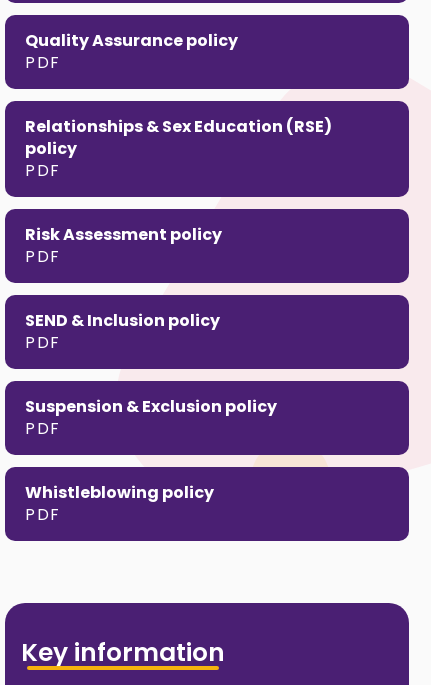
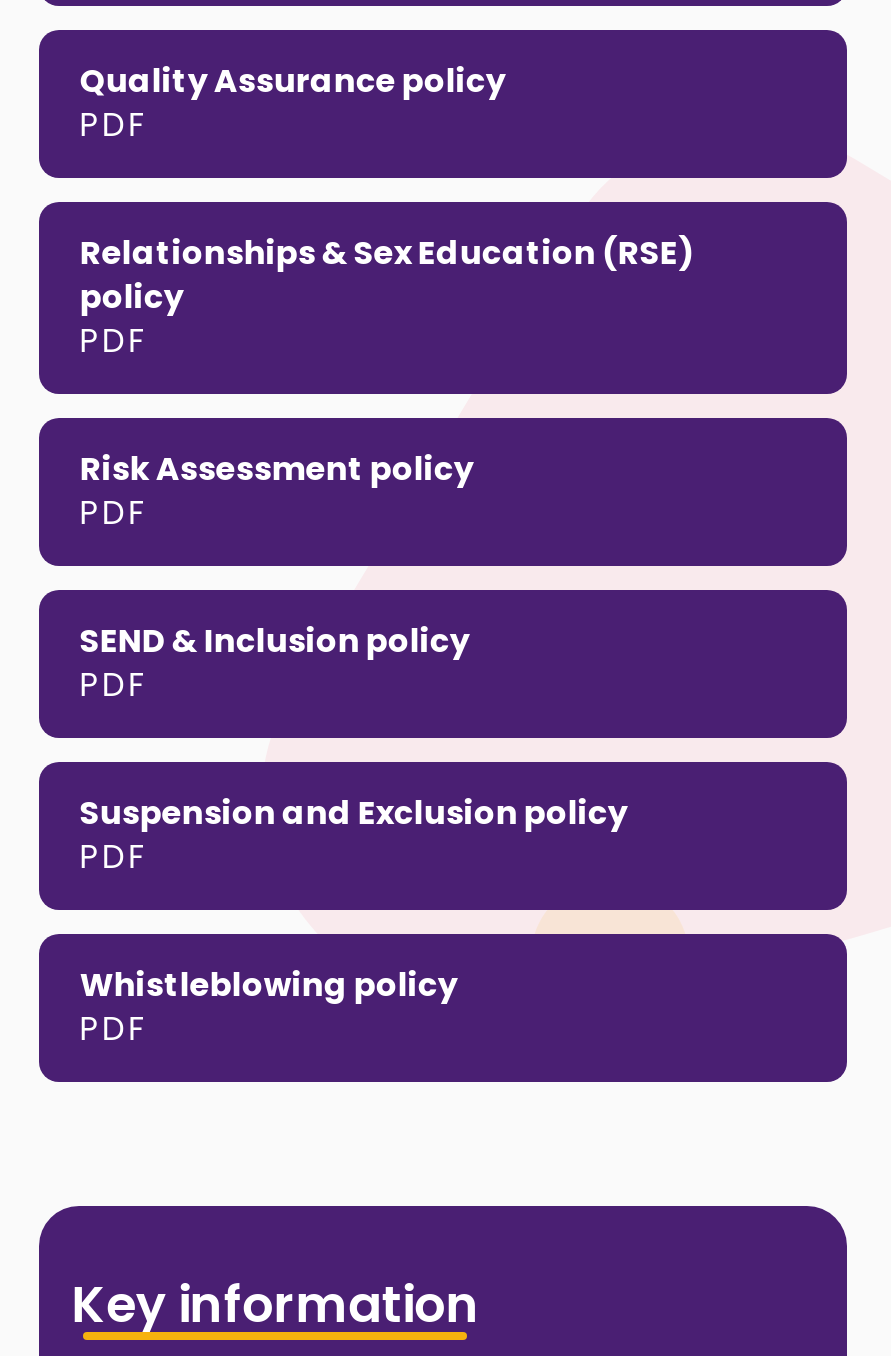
[25,395,277,418] Suspension & Exclusion policy -> [80,790,628,836] Suspension and Exclusion policy

